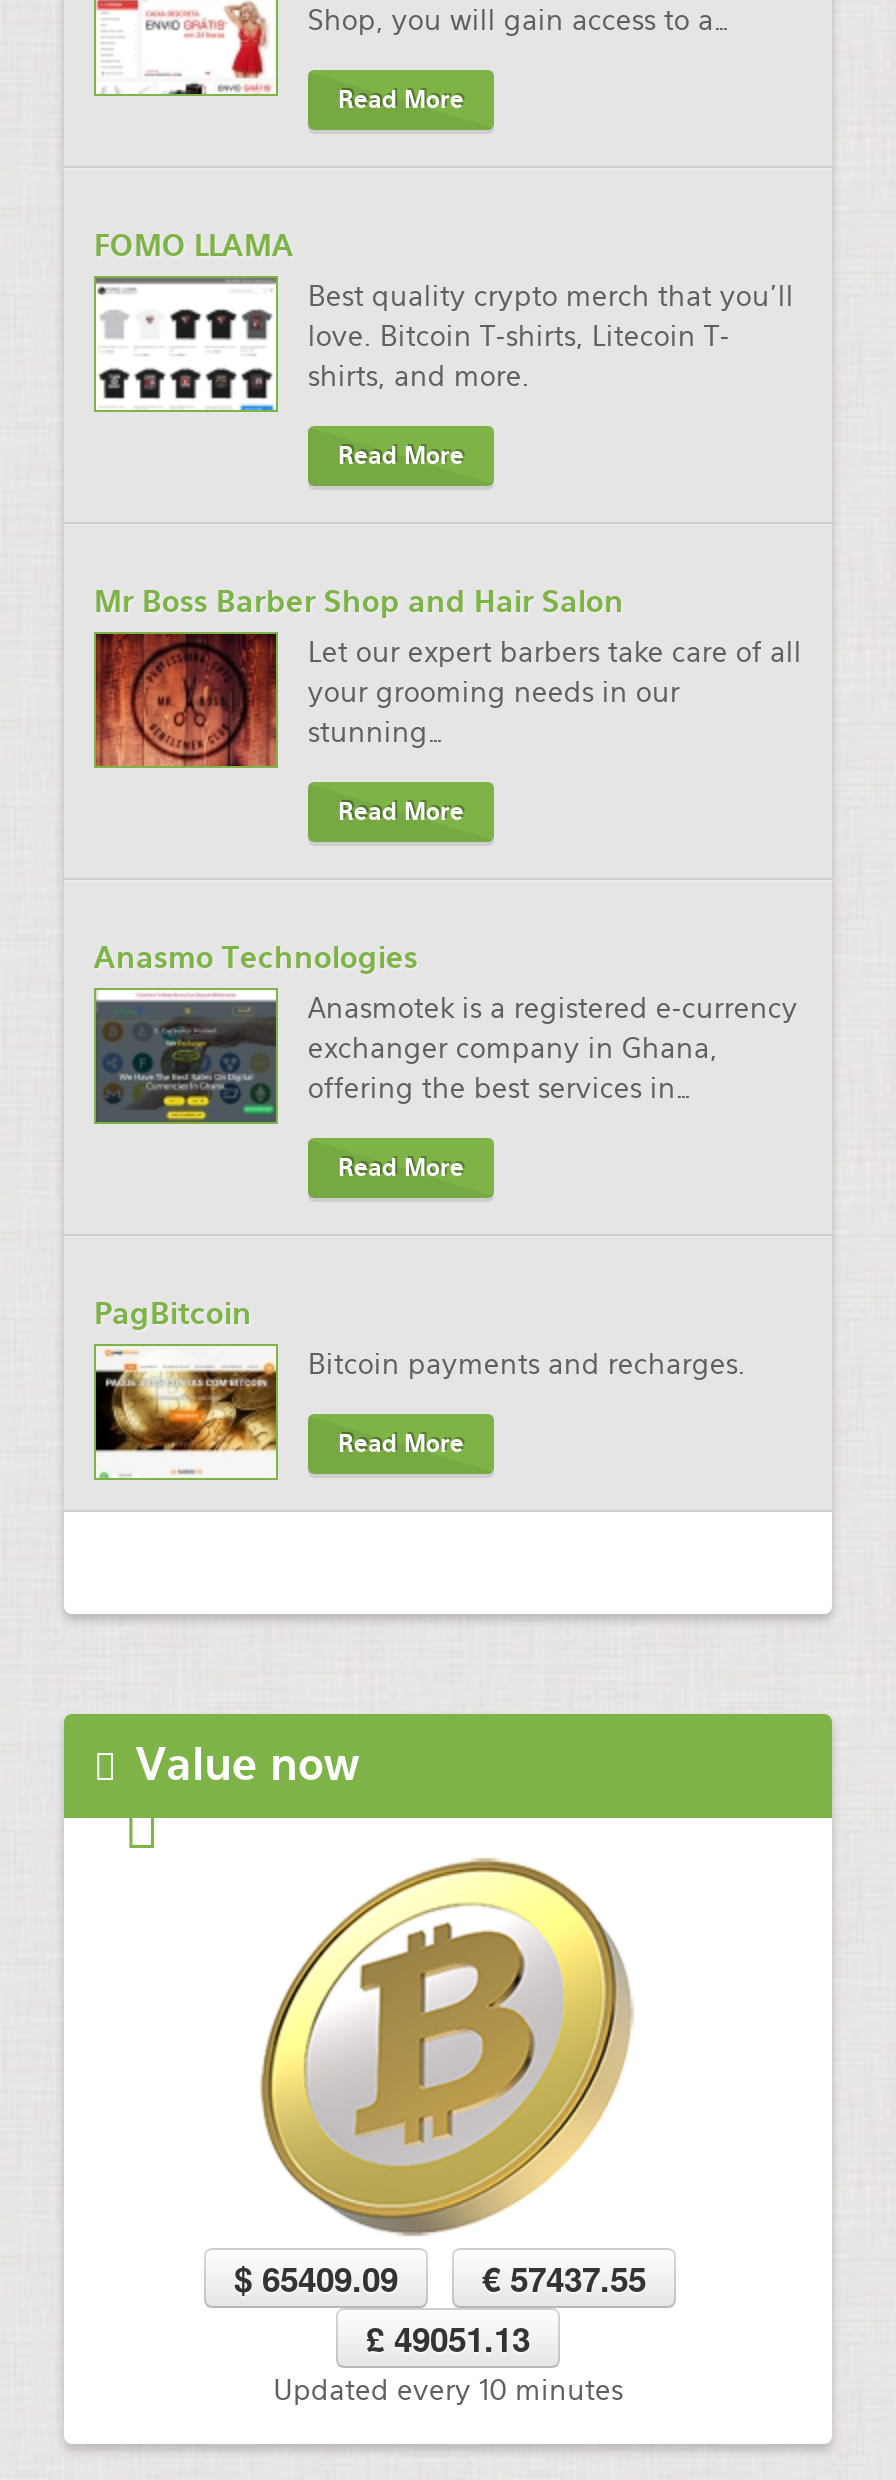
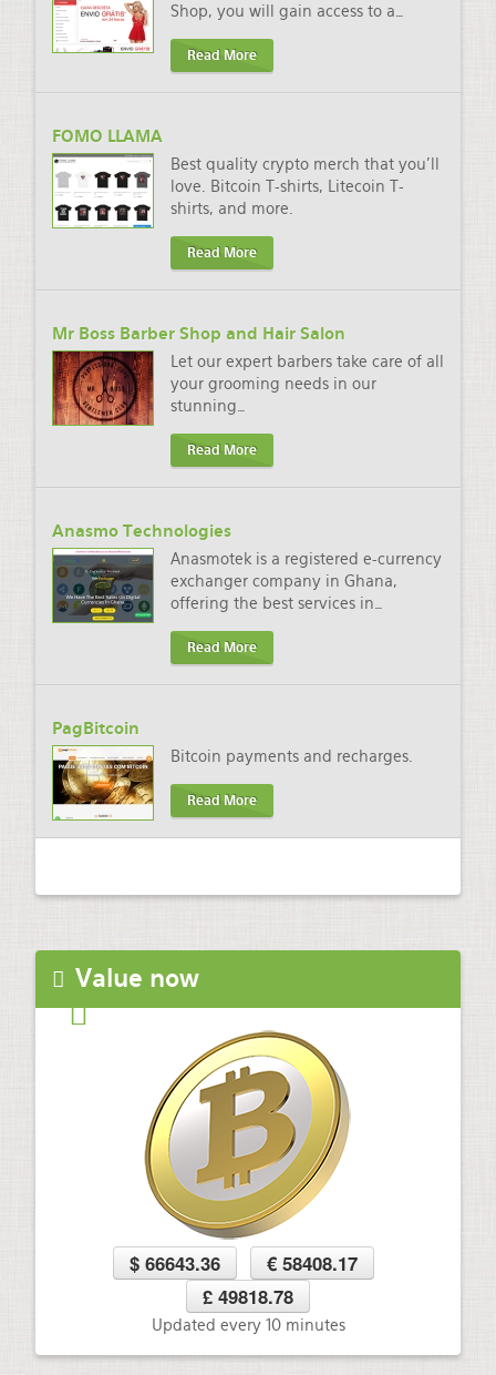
[234,2255,398,2303] $ 65409.09 -> [130,1250,220,1277] $ 66643.36
[482,2255,646,2303] € 57437.55 -> [267,1250,358,1277] € 58408.17
[366,2315,530,2363] £ 49051.13 -> [203,1283,293,1310] £ 49818.78

